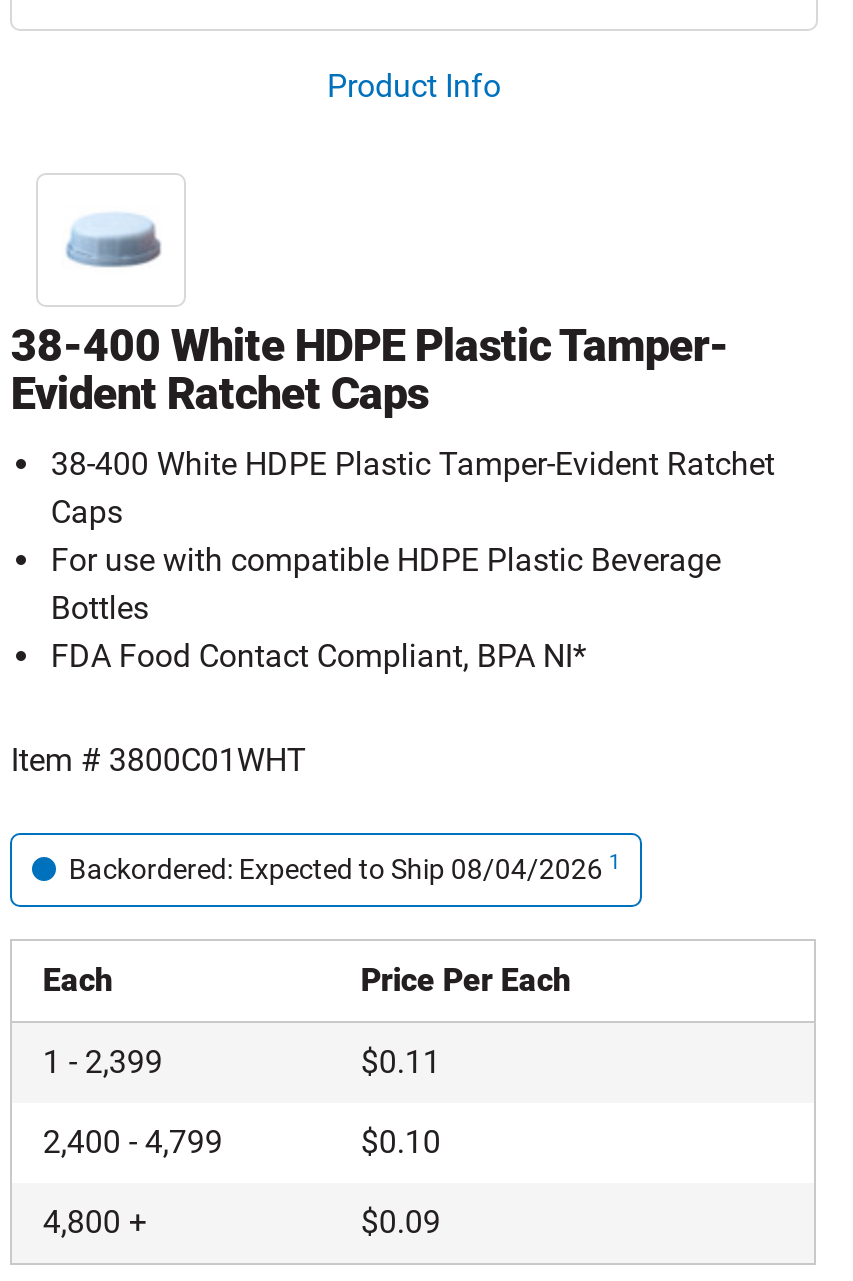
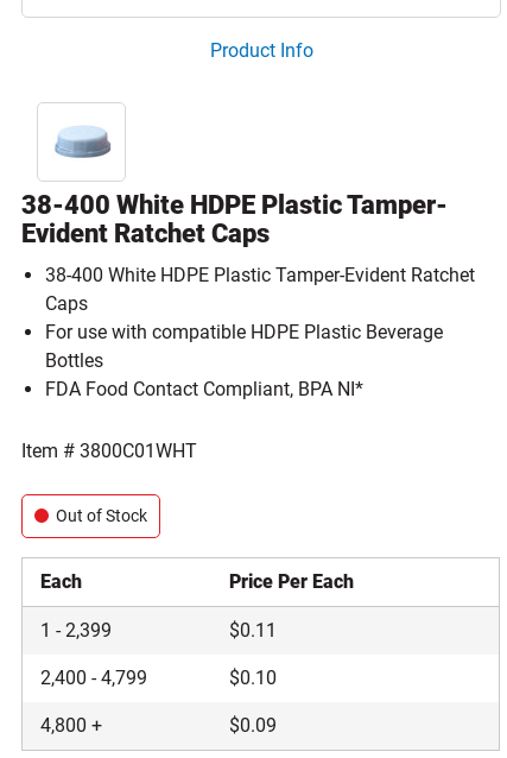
[69,848,621,885] Backordered: Expected to Ship 08/04/2026 1 -> [56,506,148,525] Out of Stock

